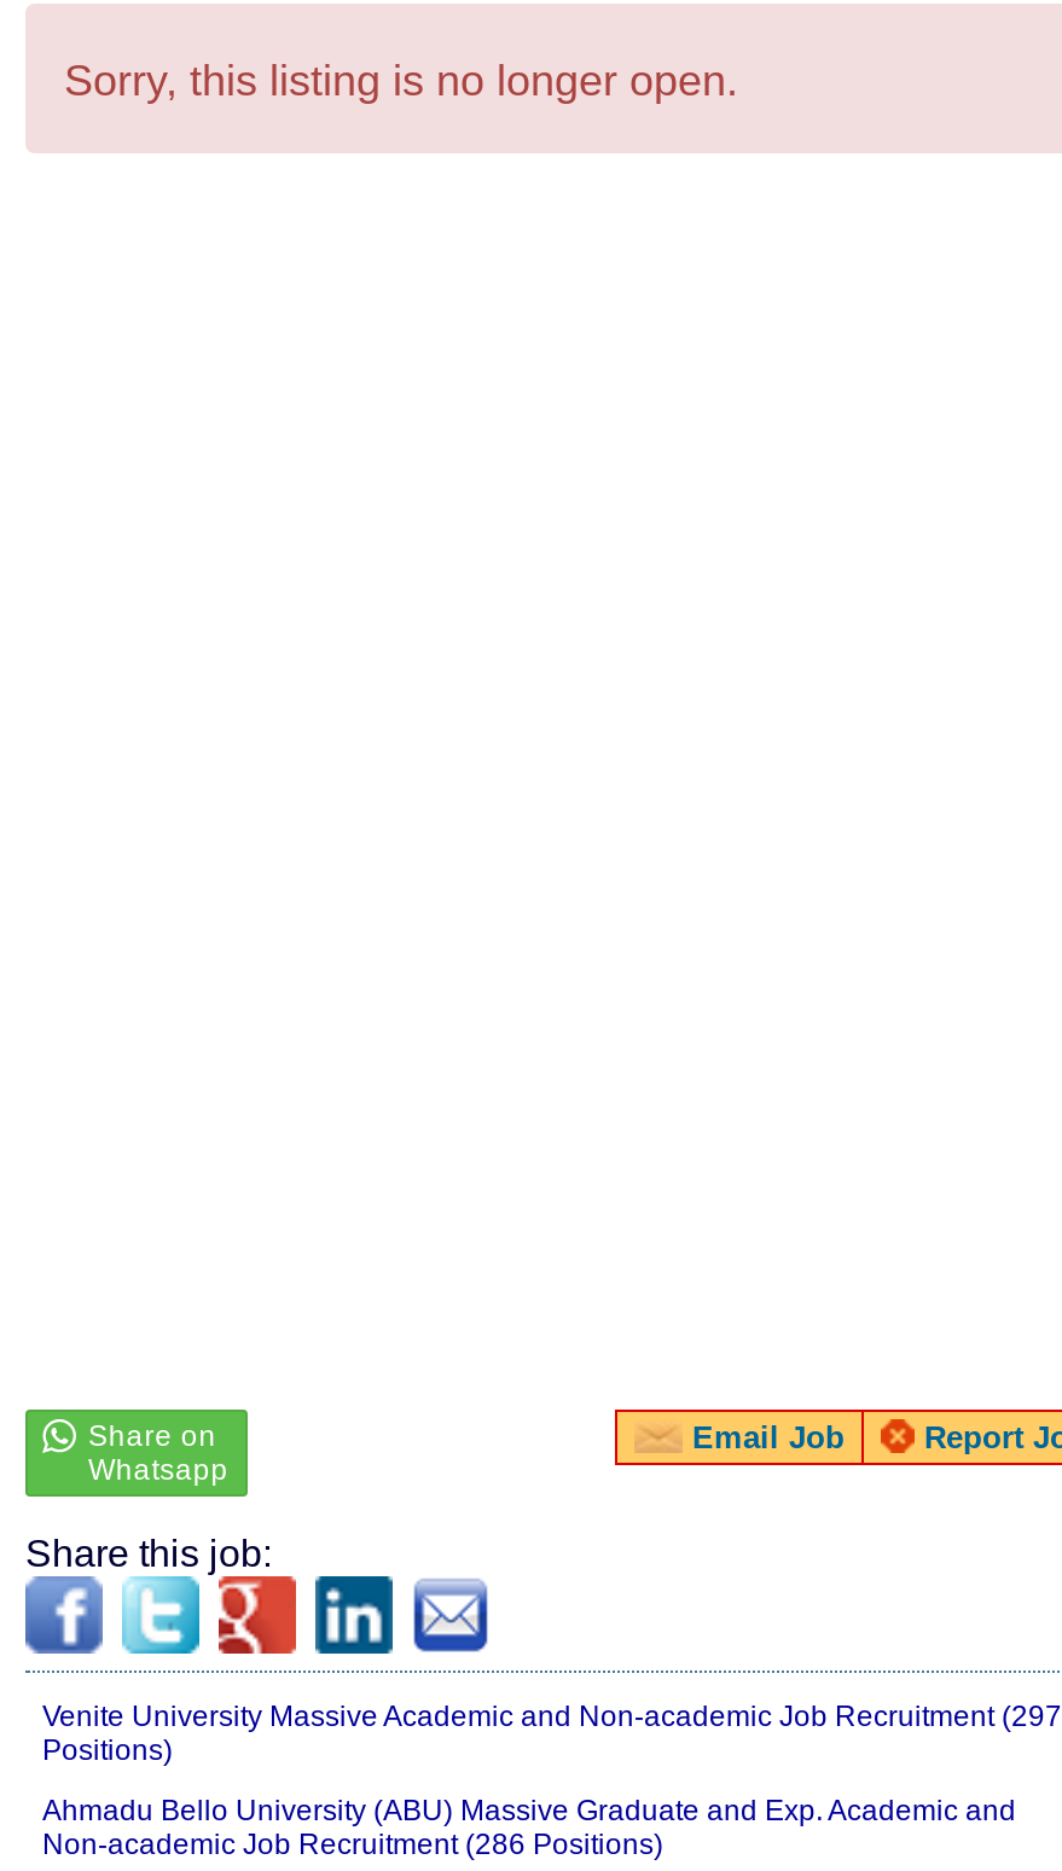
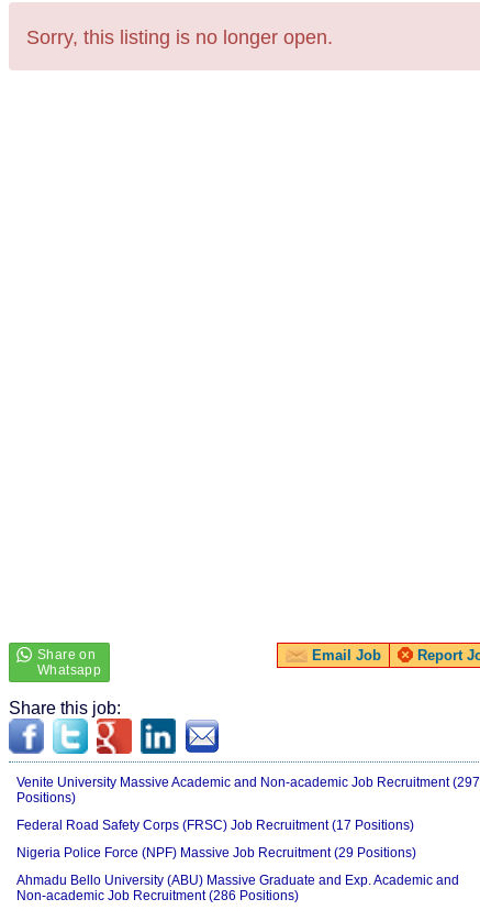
none -> [16,817,416,860] Federal Road Safety Corps (FRSC) Job Recruitment (17 Positions) | Nigeria Police Force (NPF) Massive Job Recruitment (29 Positions)

